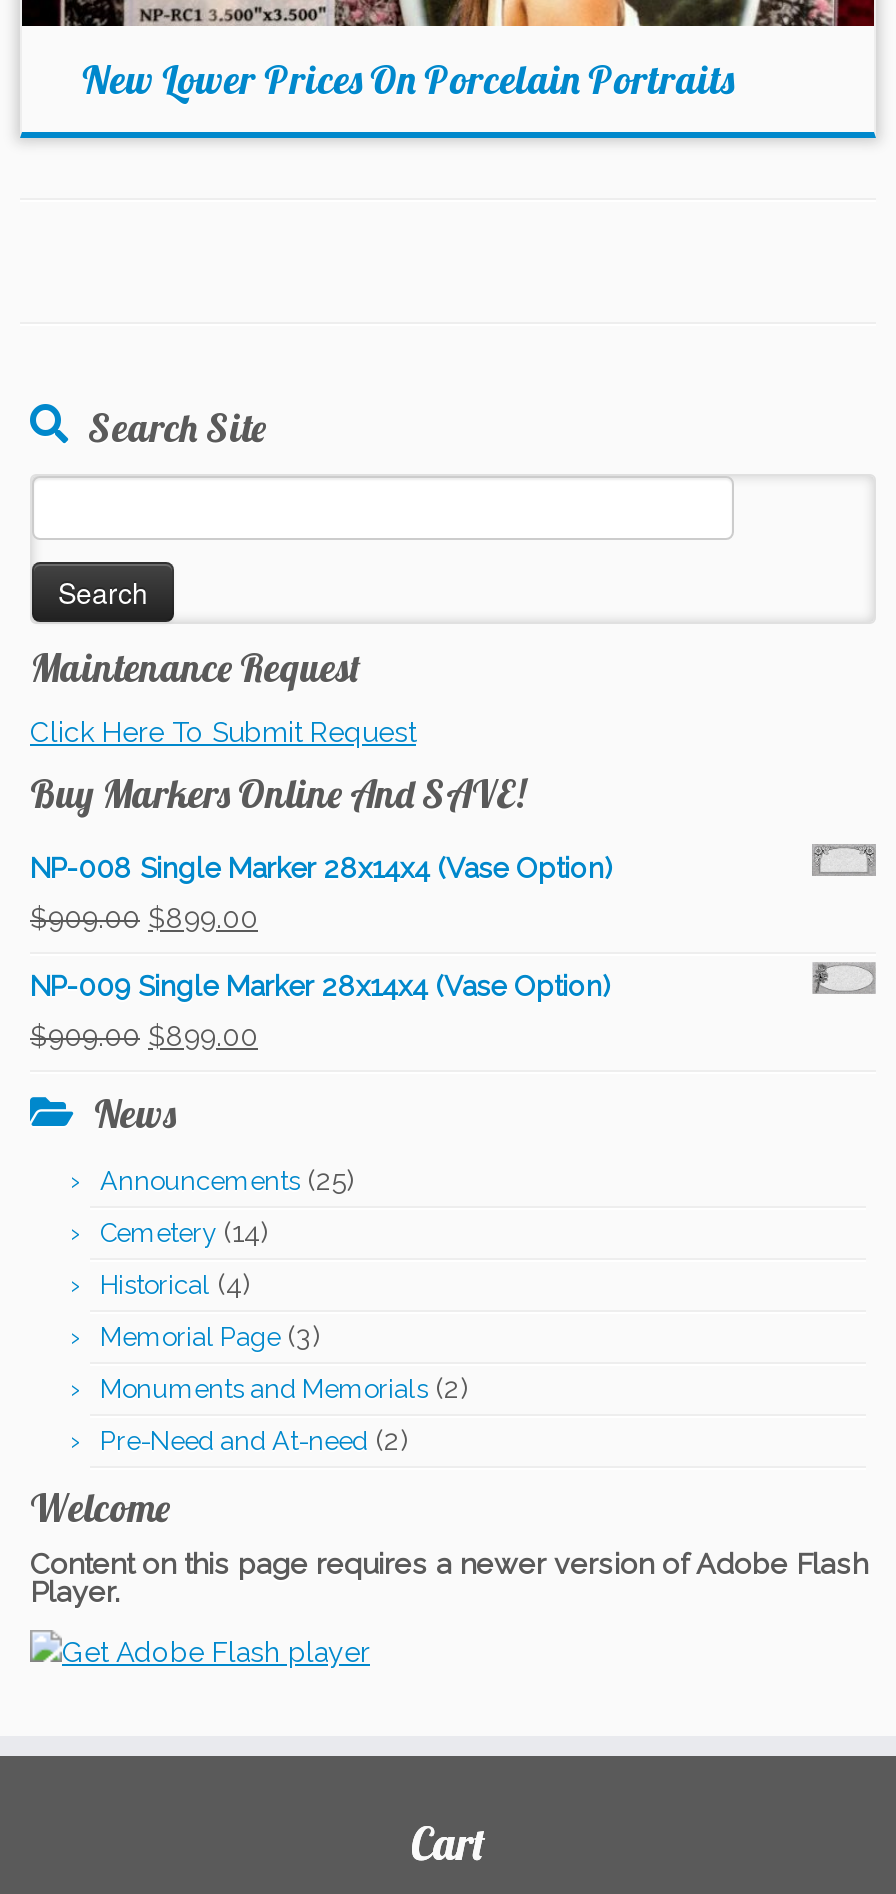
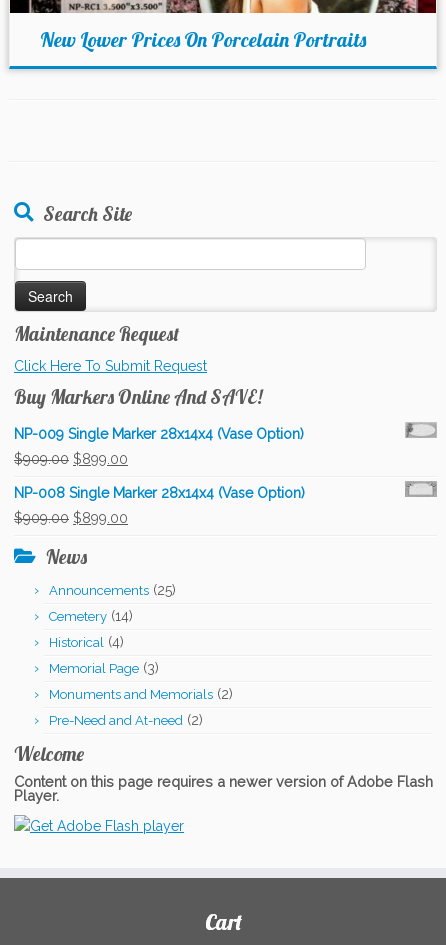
moved [30,852,612,884] -> [14,485,305,501]: NP-008 Single Marker 28x14x4 (Vase Option)
moved [30,970,610,1002] -> [14,426,304,442]: NP-009 Single Marker 28x14x4 (Vase Option)

